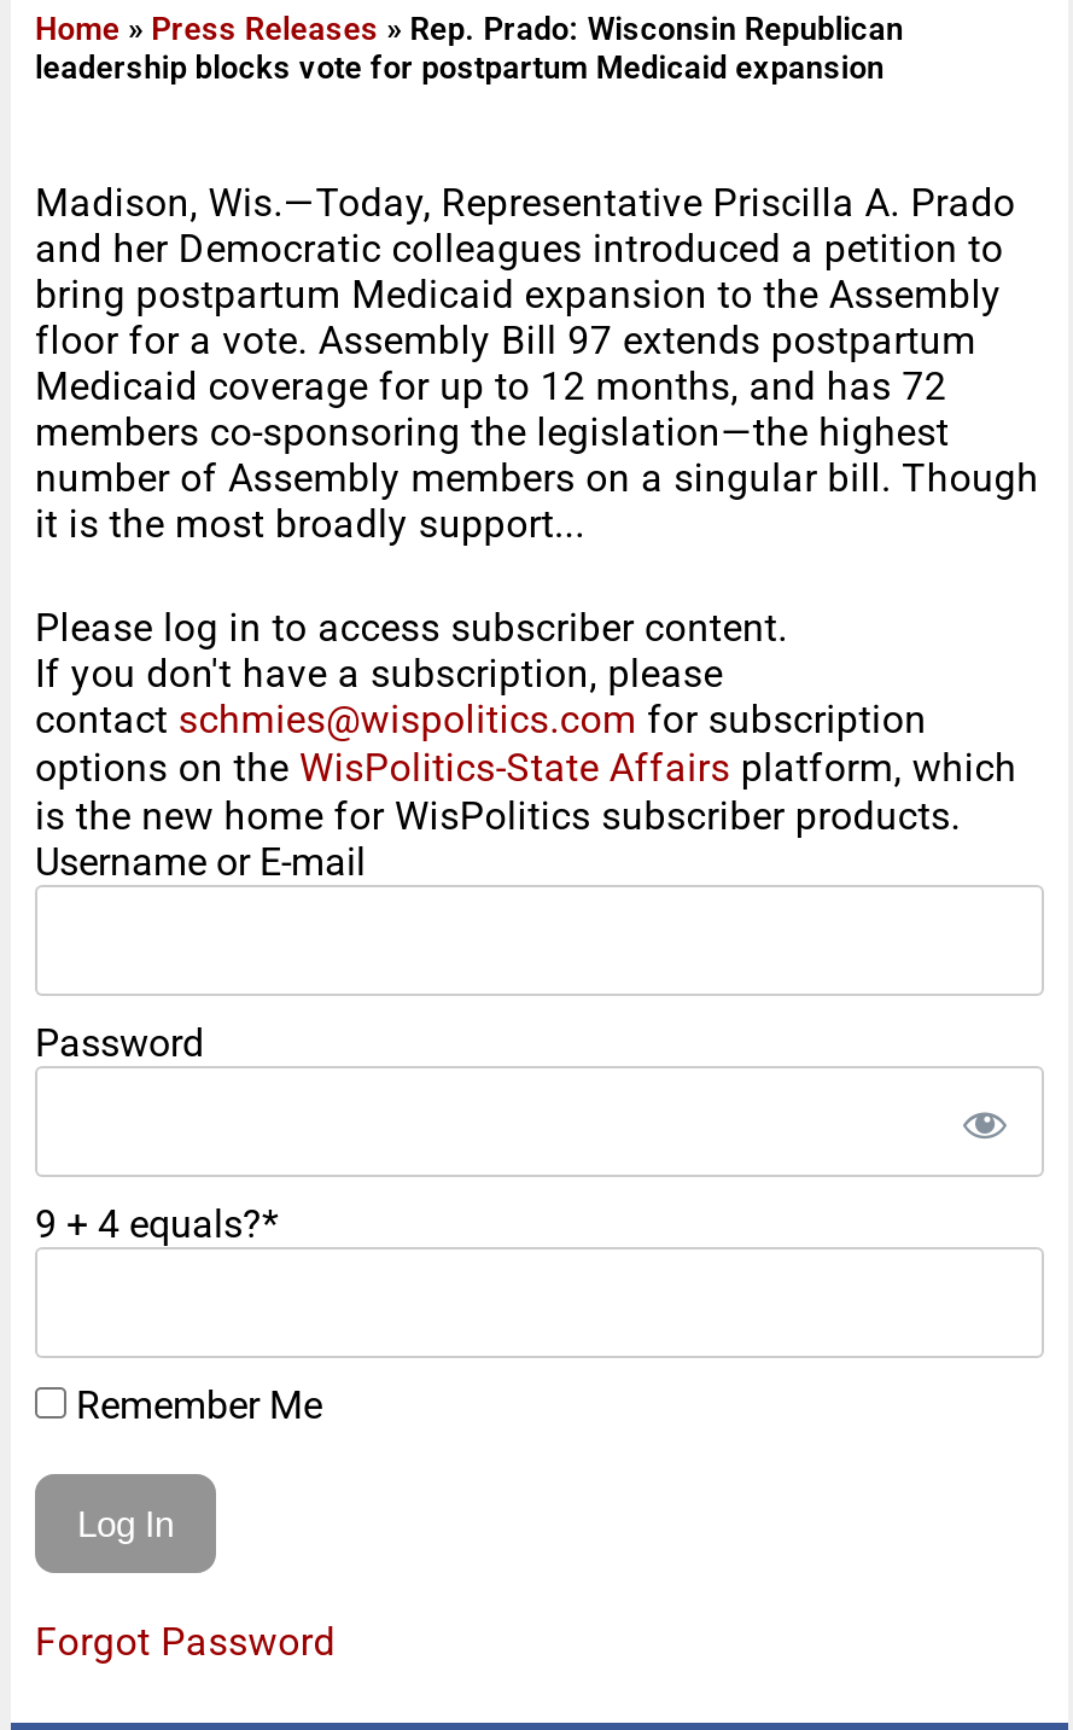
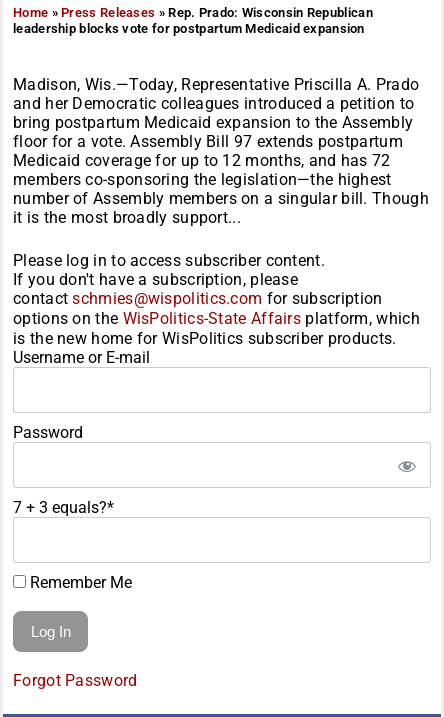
[35,1202,279,1248] 9 + 4 equals?* -> [13,498,114,517] 7 + 3 equals?*

